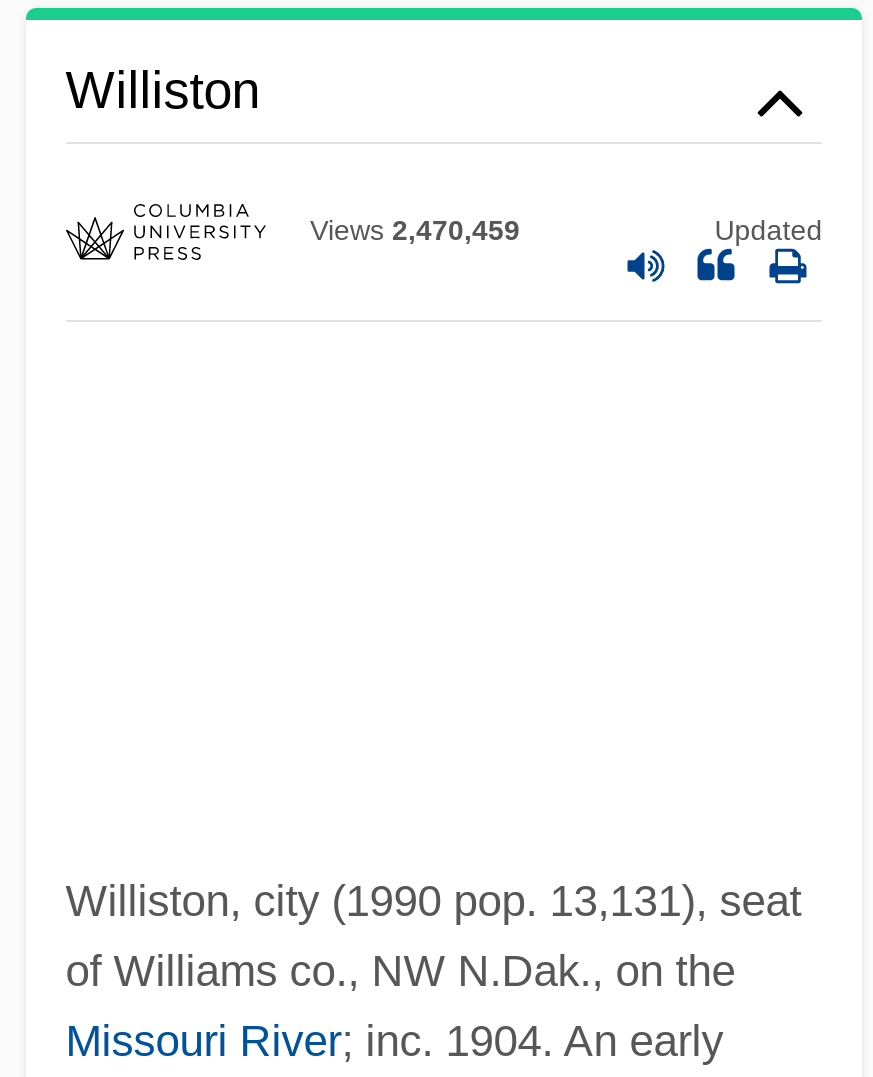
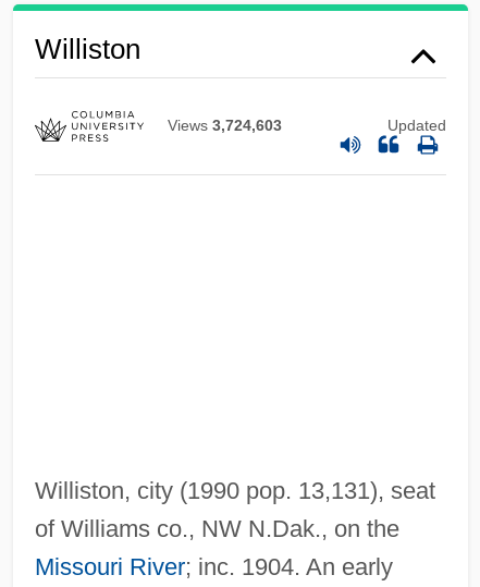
[310,215,520,247] Views 2,470,459 -> [168,117,282,134] Views 3,724,603

